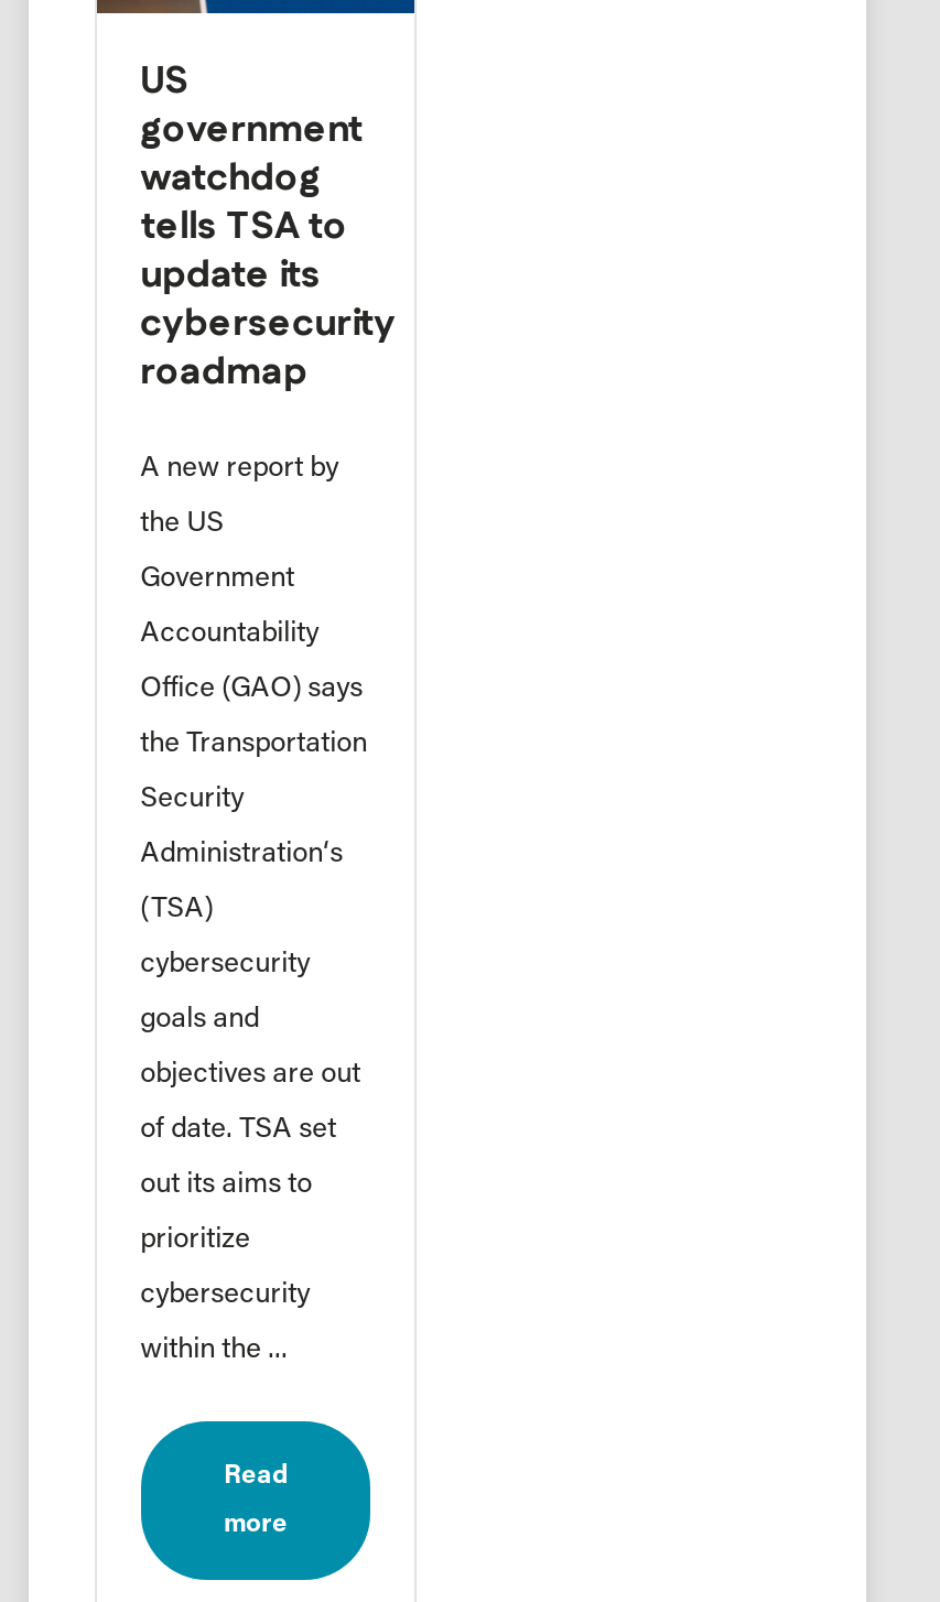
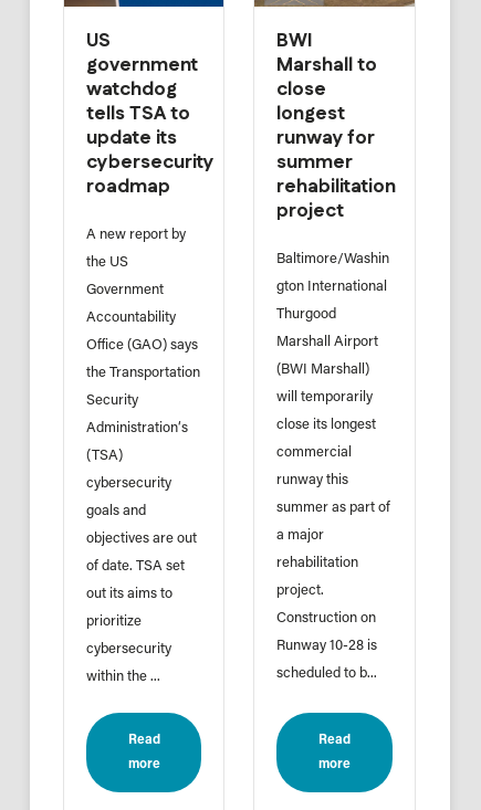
none -> [277,27,396,680] BWI | Marshall to | close | longest | runway for | summer | rehabilitation | project | Baltimore/Washin | gton International | Thurgood | Marshall Airport | (BWI Marshall) | will temporarily | close its longest | commercial | runway this | summer as part of | a major | rehabilitation | project. | Construction on | Runway 10-28 is | scheduled to b...
none -> [275,712,394,793] [image] | Read | more

